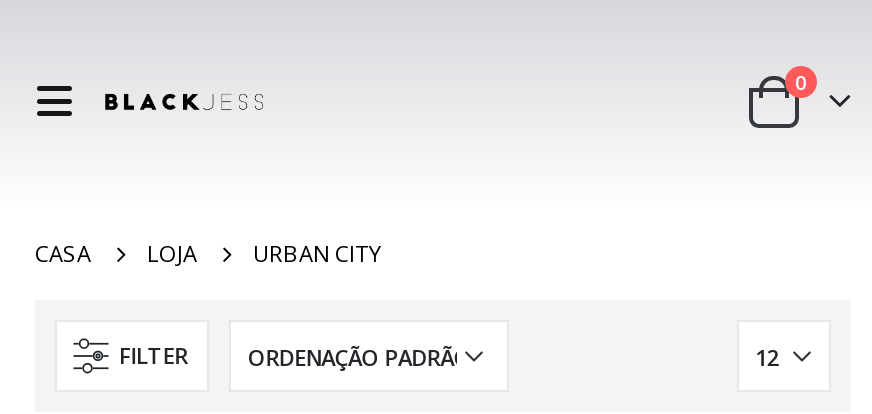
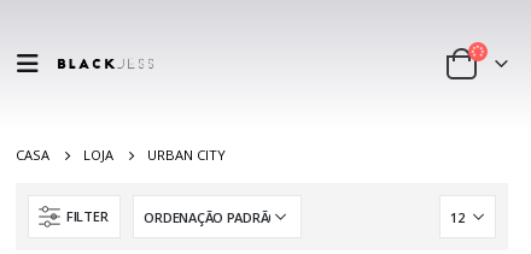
[795,68,807,96] 0 -> none

